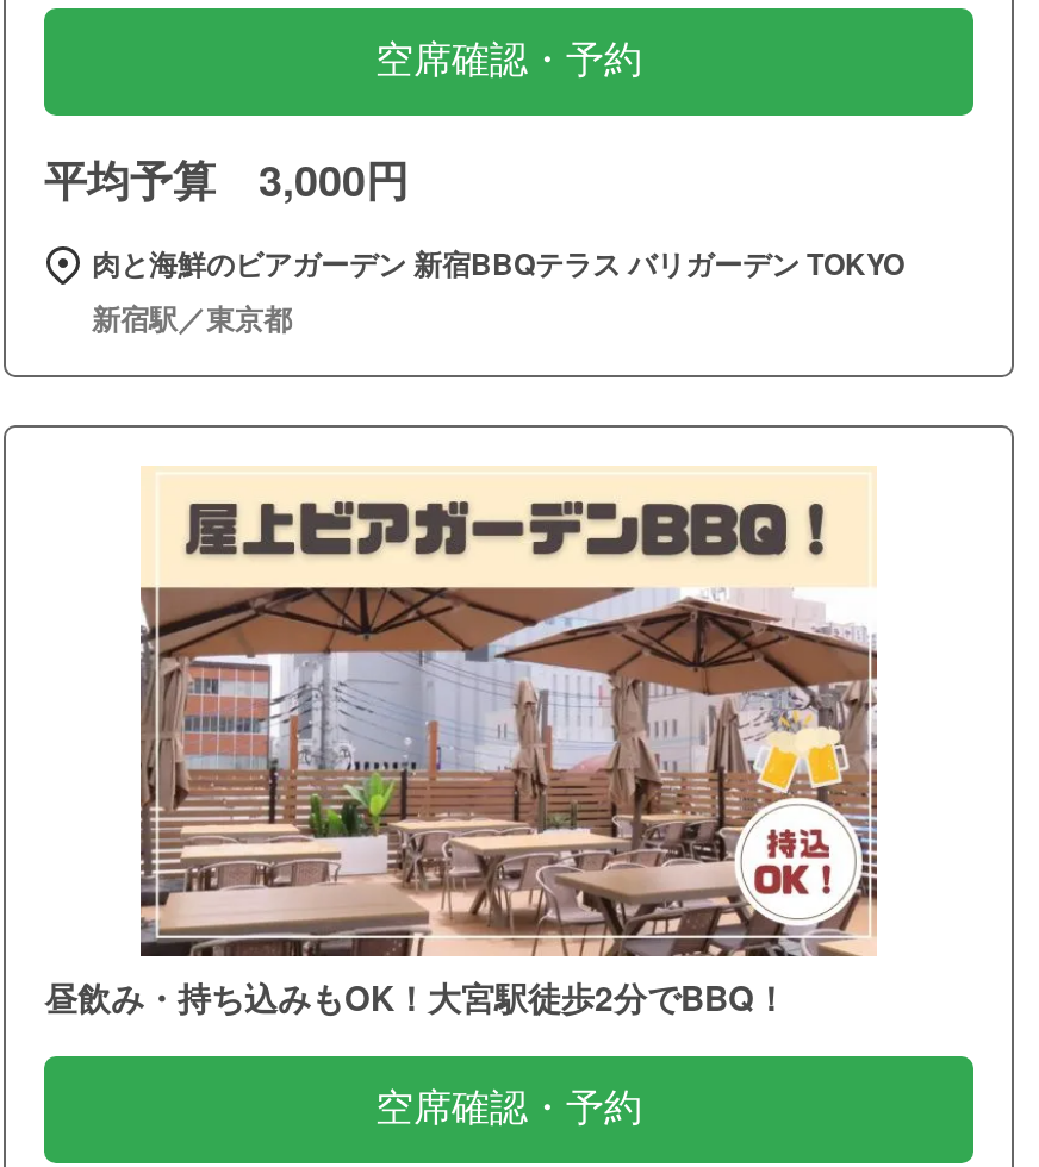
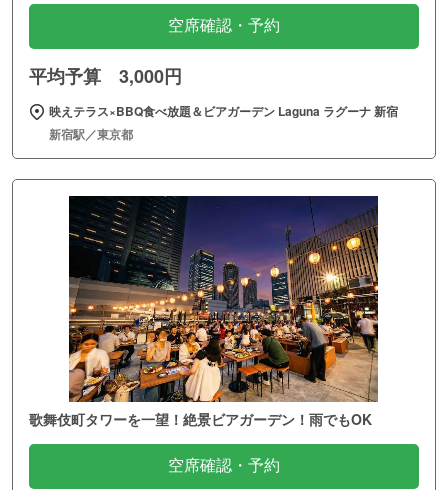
[92,242,904,285] 肉と海鮮のビアガーデン 新宿BBQテラス バリガーデン TOKYO -> [49,102,398,120] 映えテラス×BBQ食べ放題＆ビアガーデン Laguna ラグーナ 新宿
[44,467,878,1021] [image] | 昼飲み・持ち込みもOK！大宮駅徒歩2分でBBQ！ -> [29,195,379,429] [image] | 歌舞伎町タワーを一望！絶景ビアガーデン！雨でもOK

